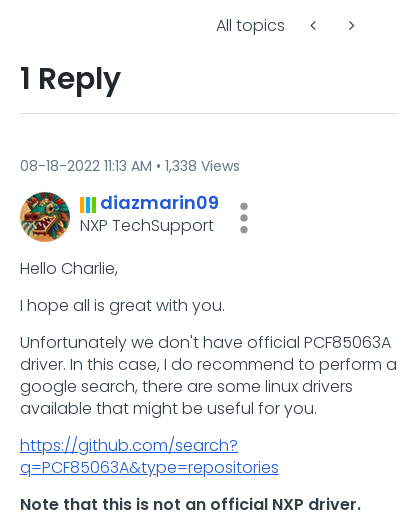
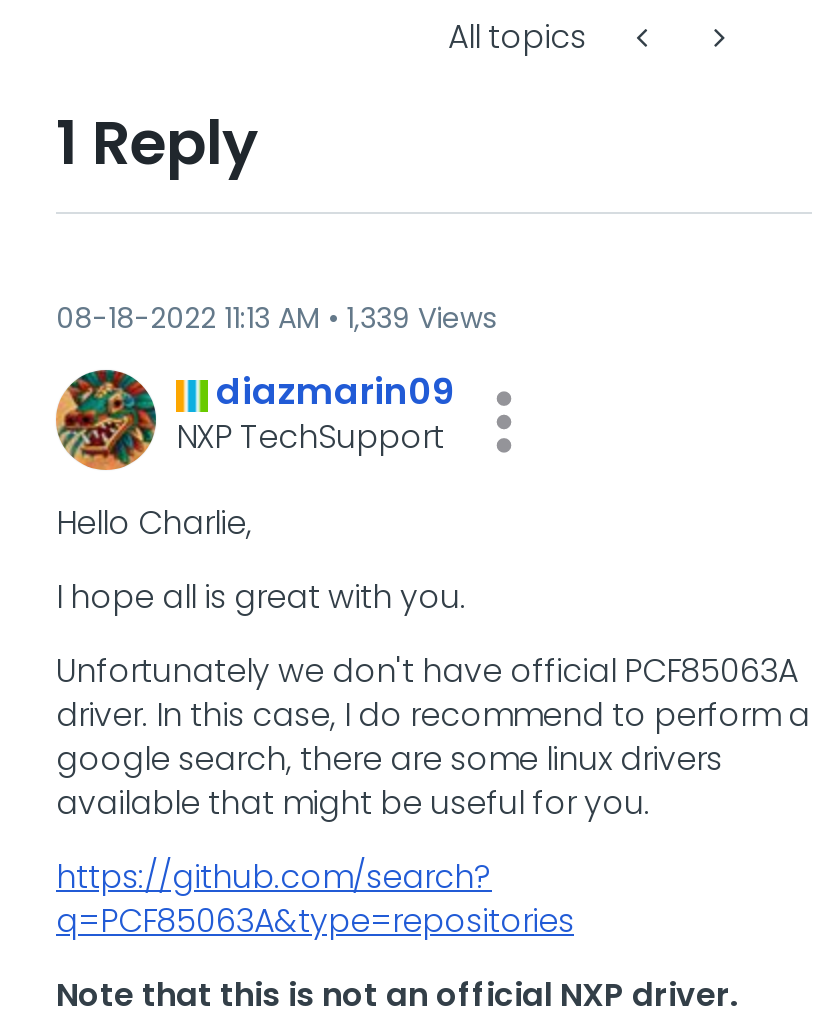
[20,156,240,176] 08-18-2022 11:13 AM 1,338 Views -> [56,298,496,338] 08-18-2022 11:13 AM 1,339 Views

